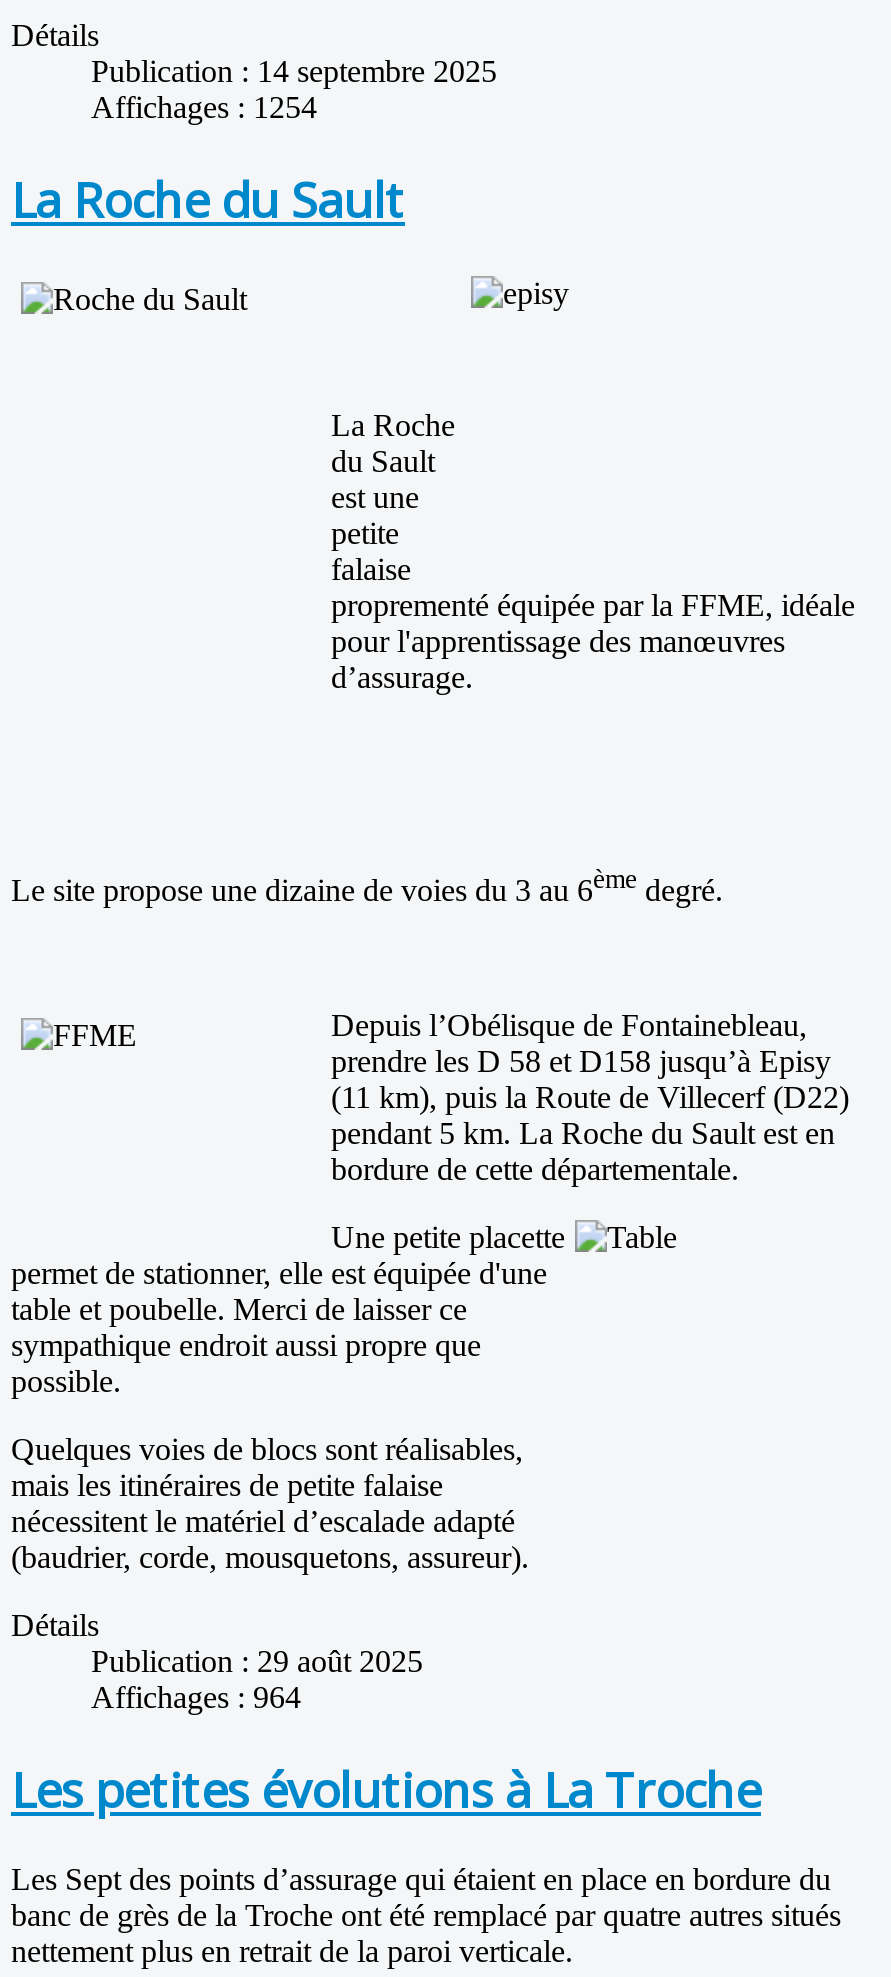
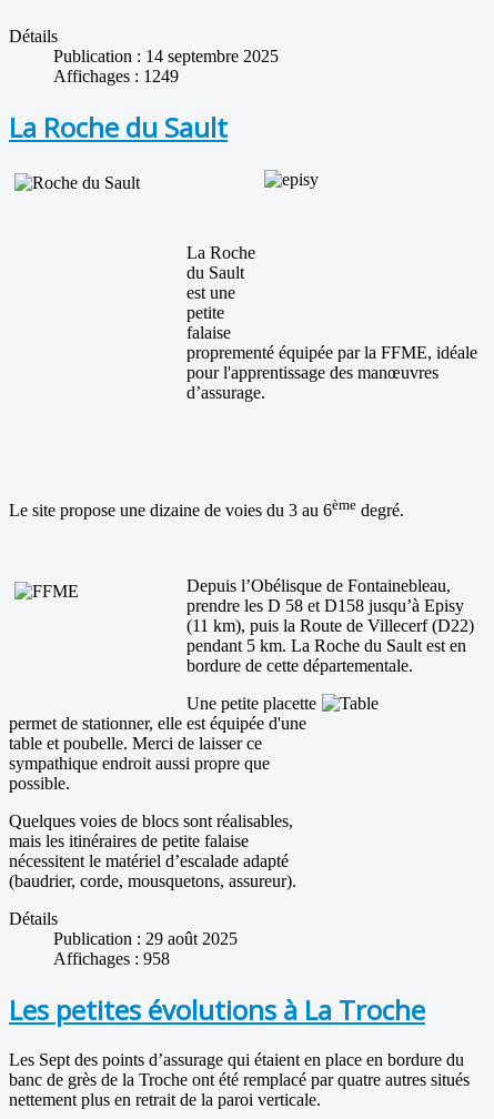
[91,90,317,124] Affichages : 1254 -> [53,66,179,85] Affichages : 1249
[91,1680,301,1714] Affichages : 964 -> [53,949,170,968] Affichages : 958

